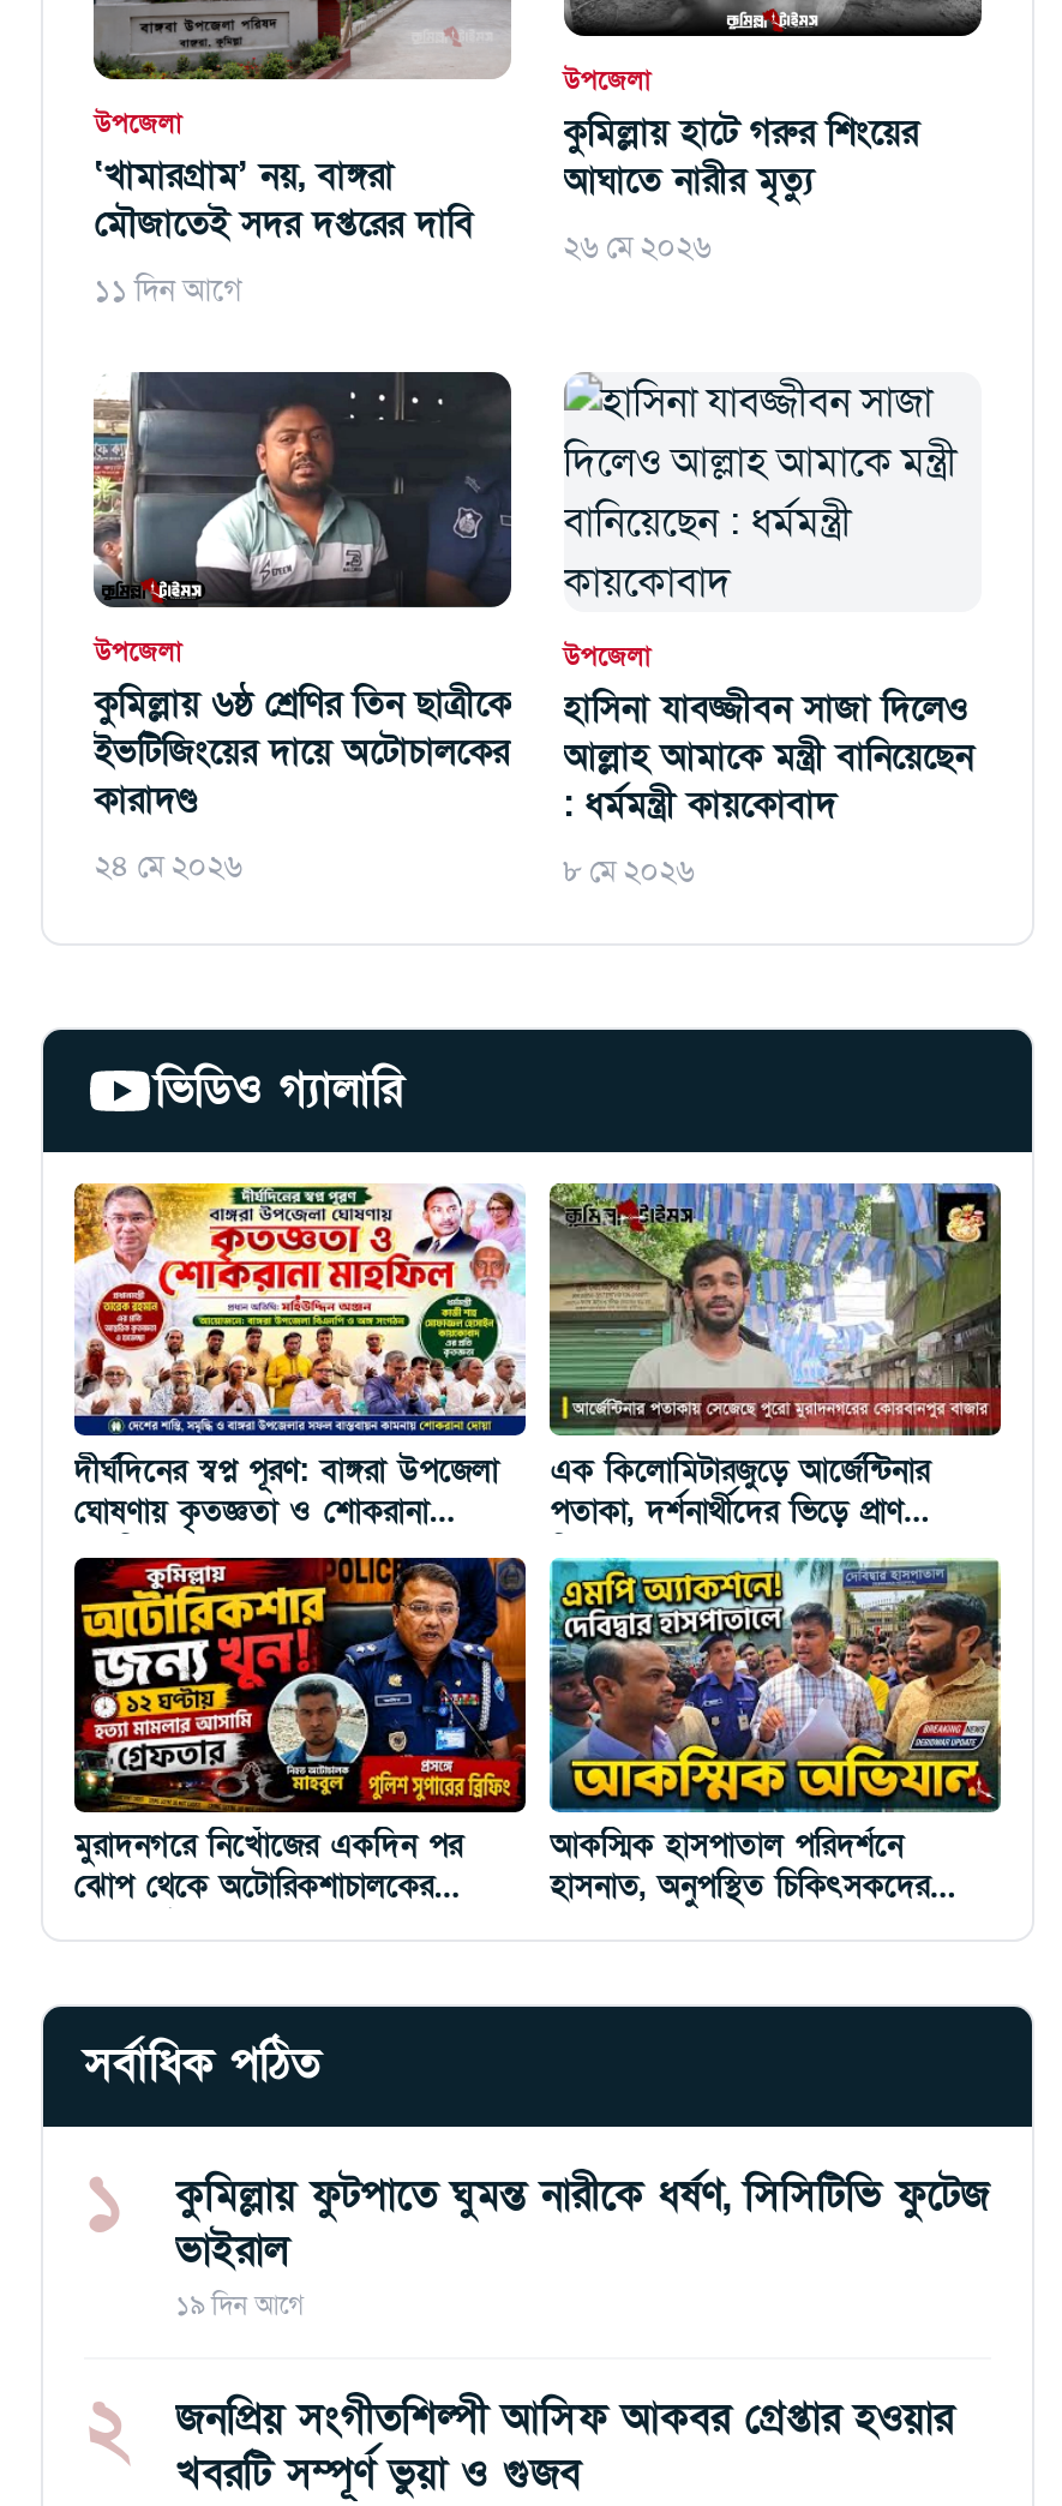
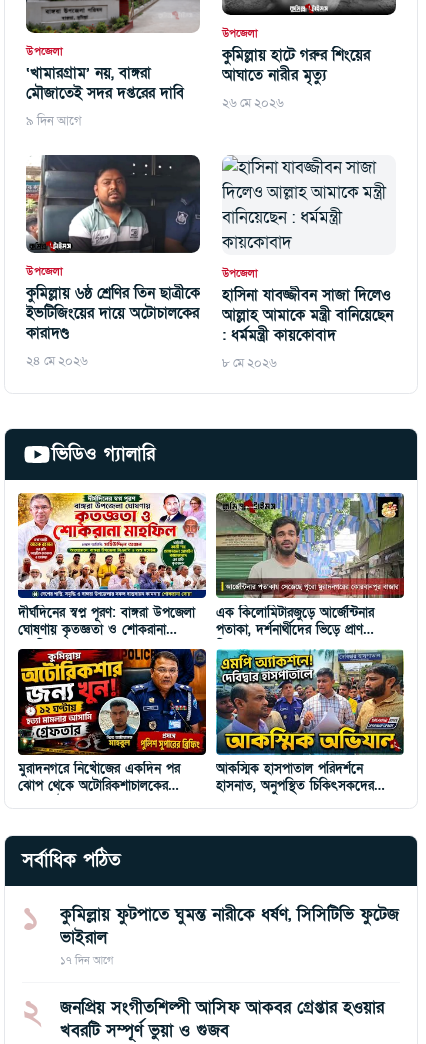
[94,271,243,309] ১১ দিন আগে -> [26,113,82,129] ৯ দিন আগে
[176,2288,303,2324] ১৯ দিন আগে -> [60,953,113,968] ১৭ দিন আগে

